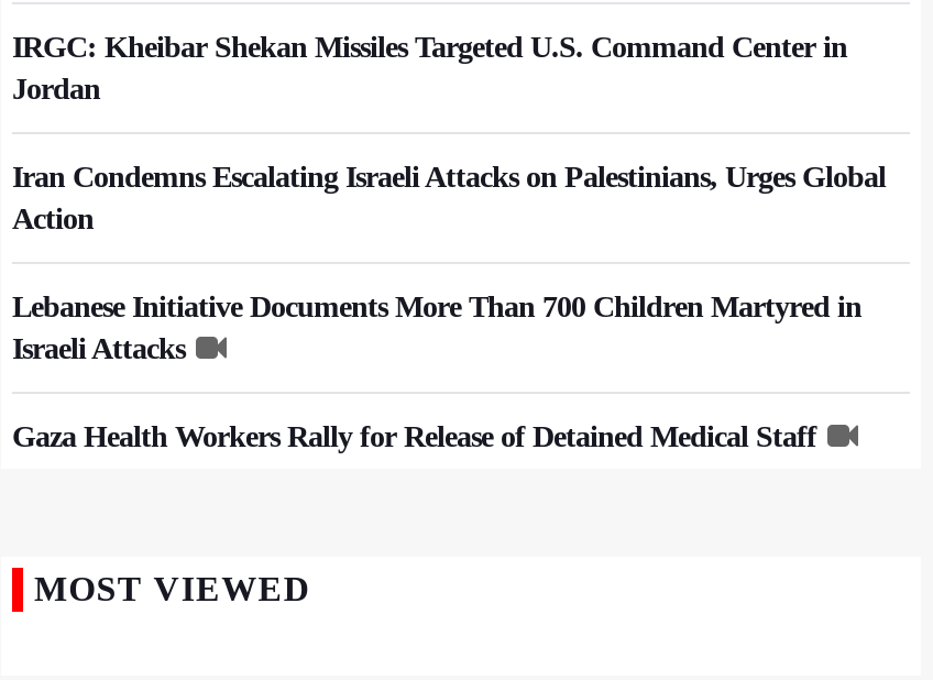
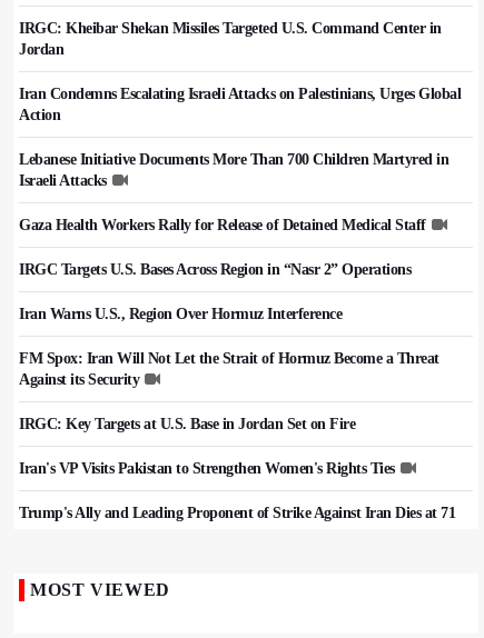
none -> [19,261,455,521] IRGC Targets U.S. Bases Across Region in “Nasr 2” Operations | Iran Warns U.S., Region Over Hormuz Interference | FM Spox: Iran Will Not Let the Strait of Hormuz Become a Threat | Against its Security | IRGC: Key Targets at U.S. Base in Jordan Set on Fire | Iran's VP Visits Pakistan to Strengthen Women's Rights Ties | Trump's Ally and Leading Proponent of Strike Against Iran Dies at 71

